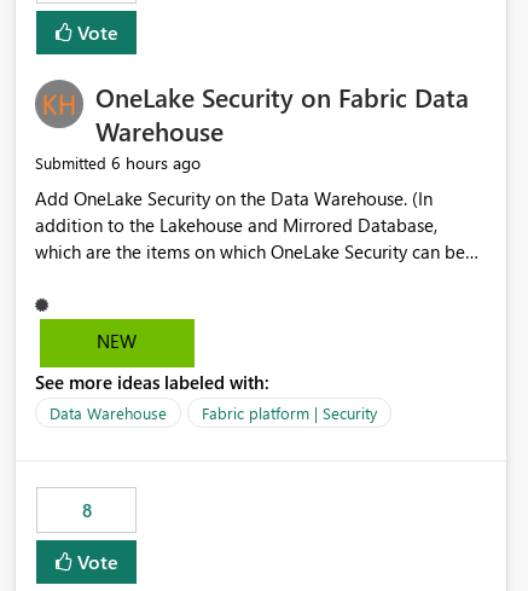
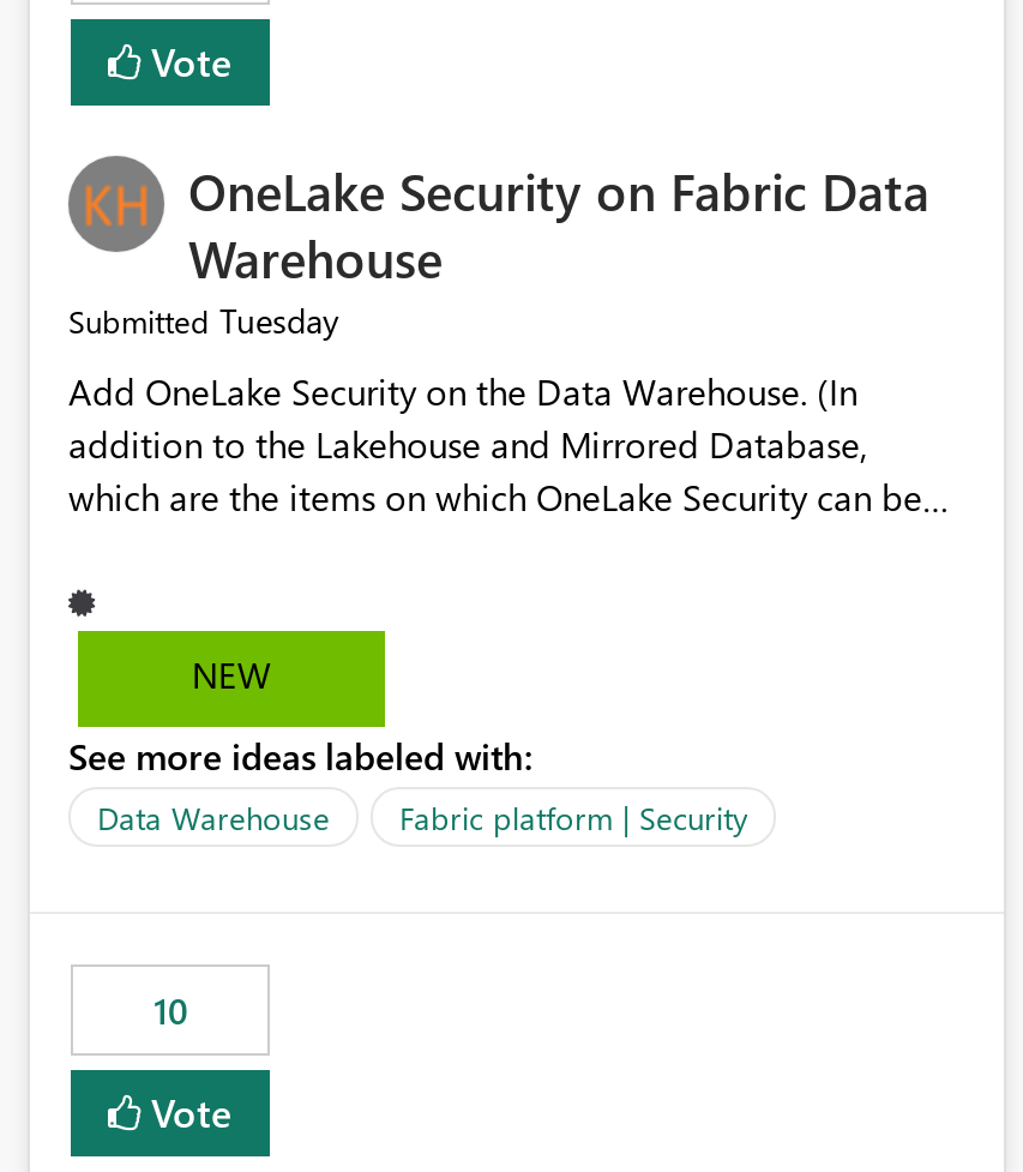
[35,152,201,175] Submitted 6 hours ago -> [68,298,339,344] Submitted Tuesday
[82,498,91,523] 8 -> [154,987,187,1035] 10

